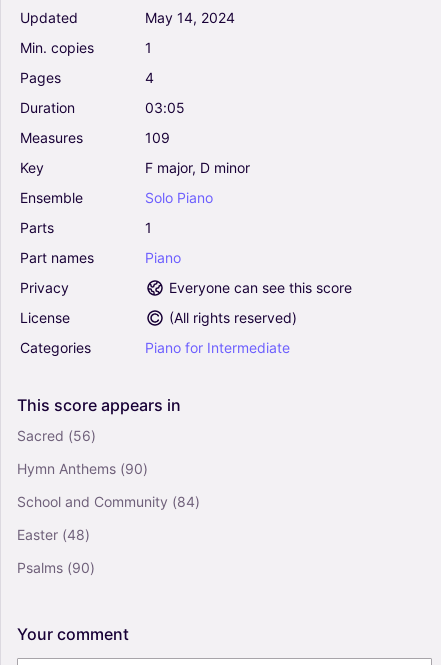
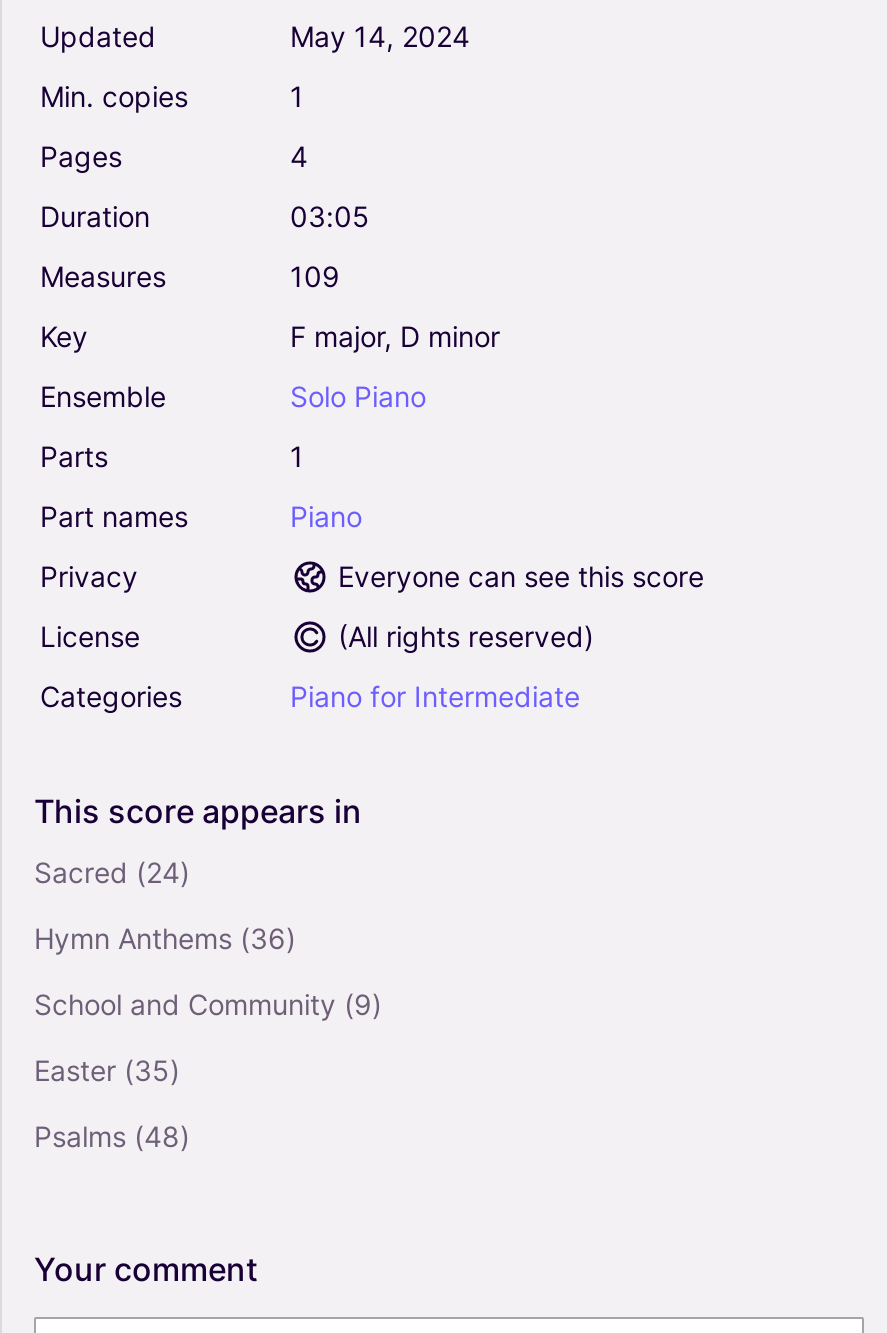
[17,426,96,443] Sacred (56) -> [34,854,190,888] Sacred (24)
[17,459,148,476] Hymn Anthems (90) -> [34,920,296,954] Hymn Anthems (36)
[17,492,200,509] School and Community (84) -> [34,986,382,1020] School and Community (9)
[17,525,90,542] Easter (48) -> [34,1052,180,1086] Easter (35)
[17,558,95,575] Psalms (90) -> [34,1118,190,1152] Psalms (48)

